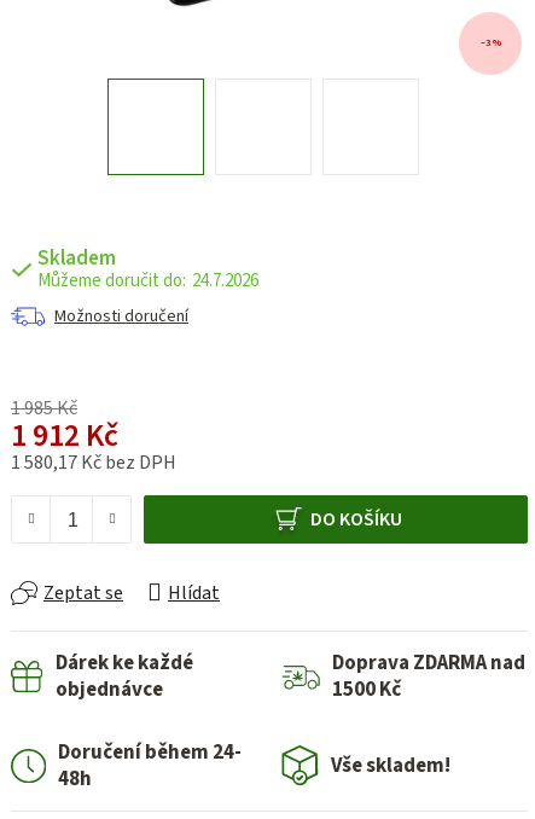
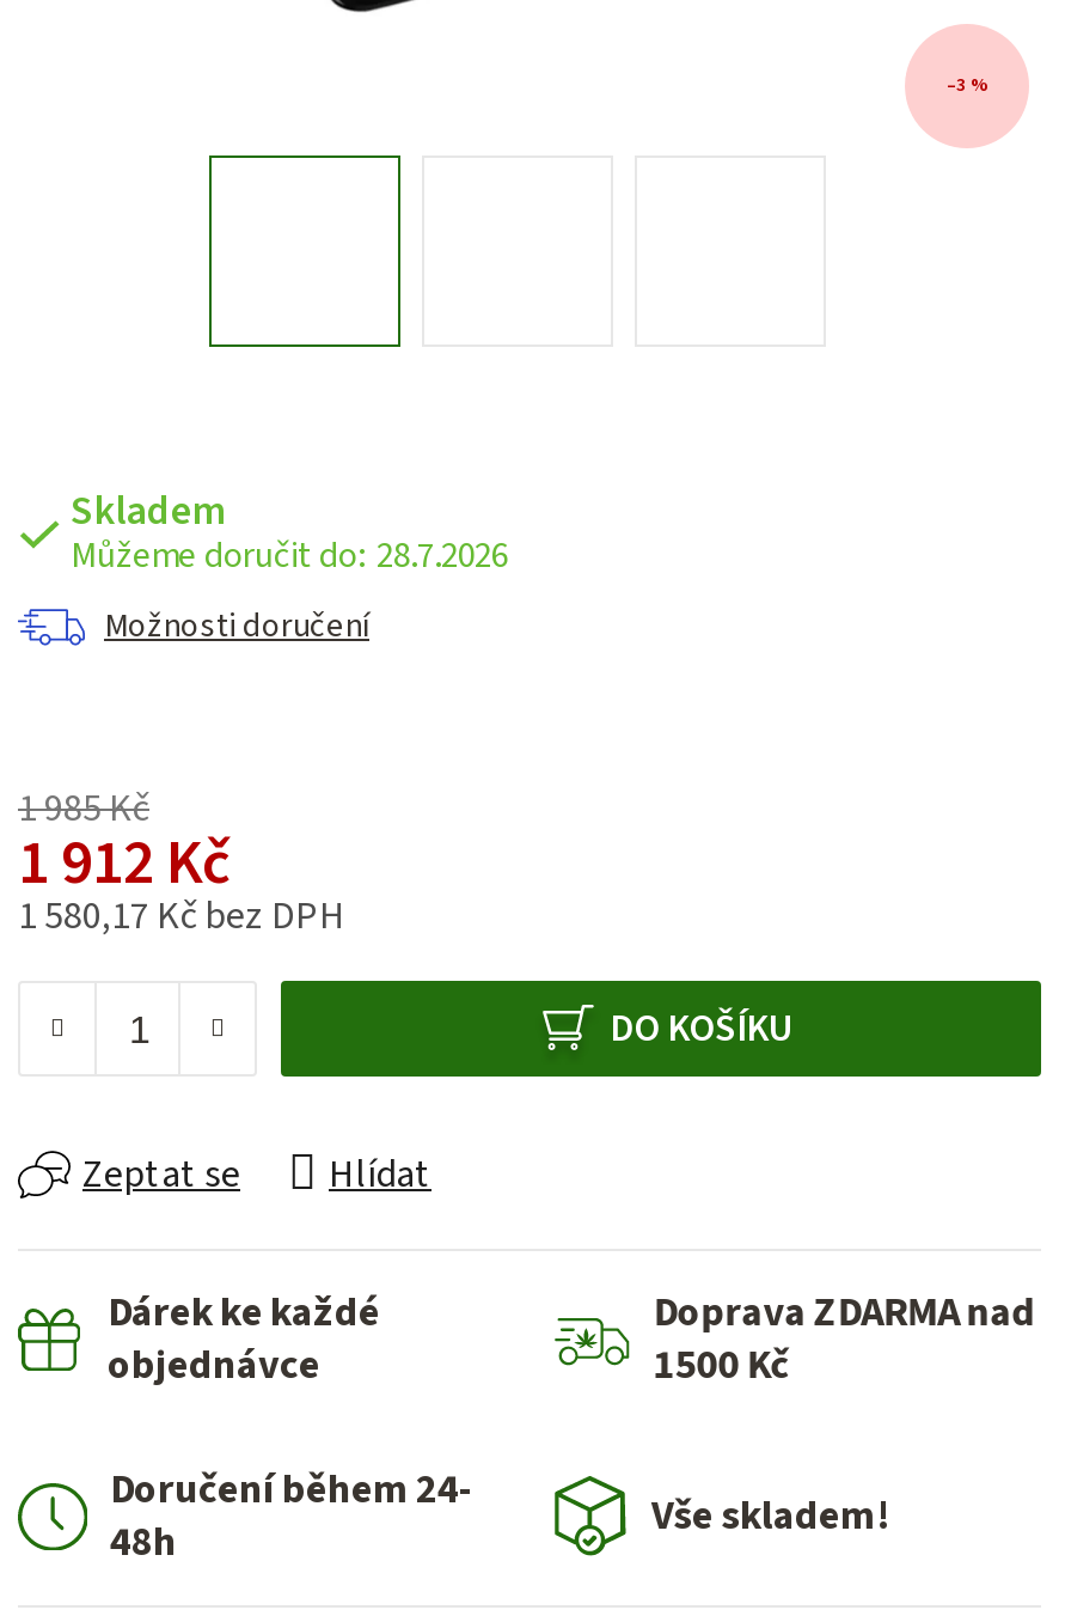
[188,268,258,294] 24.7.2026 -> [369,531,508,582] 28.7.2026

